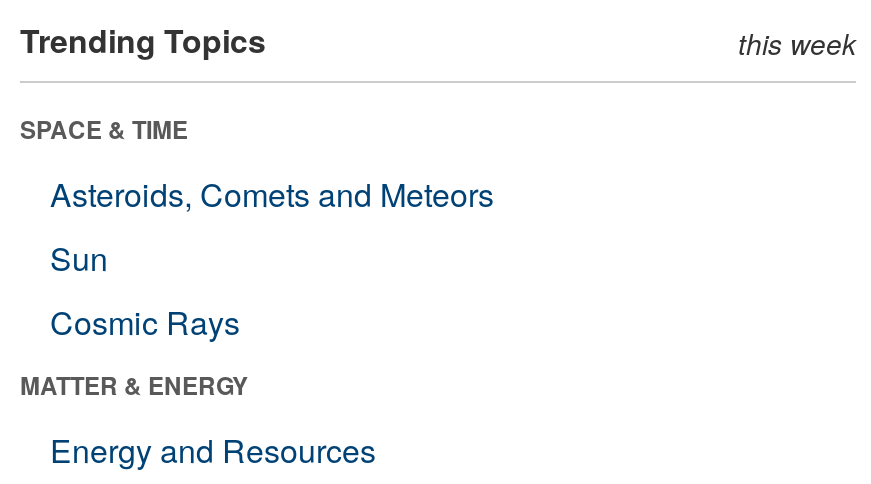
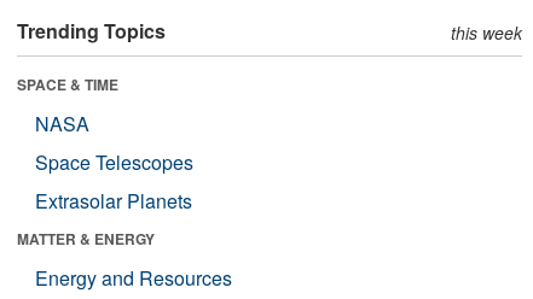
[50,171,494,345] Asteroids, Comets and Meteors | Sun | Cosmic Rays -> [35,109,193,214] NASA | Space Telescopes | Extrasolar Planets

